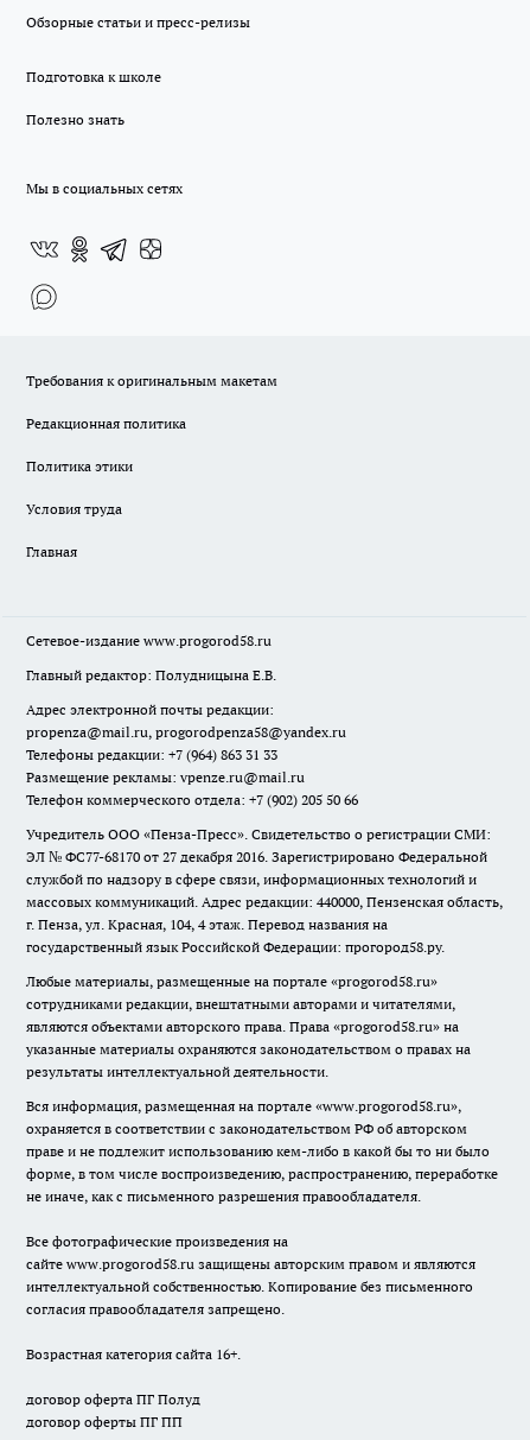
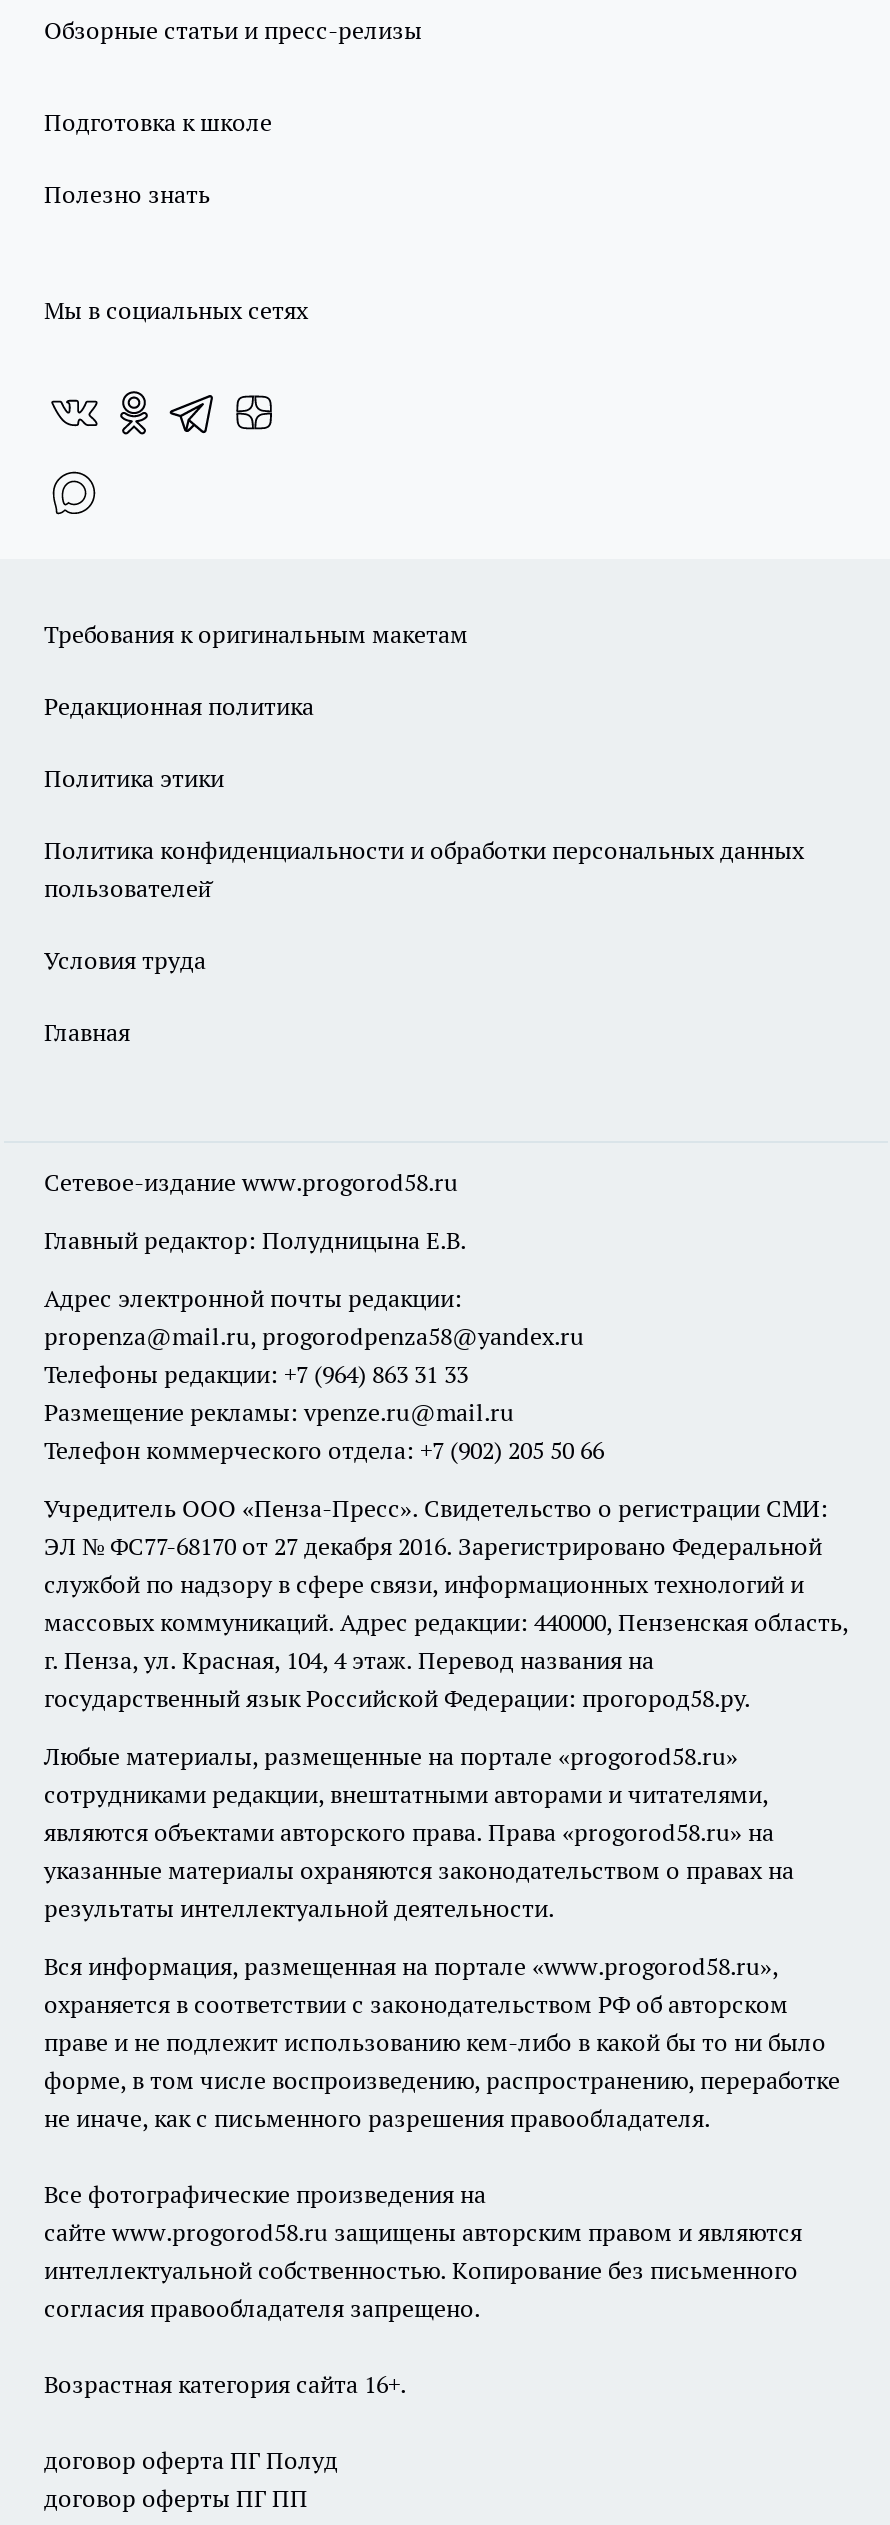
none -> [44,835,804,903] Политика конфиденциальности и обработки персональных данных | пользователей̆

